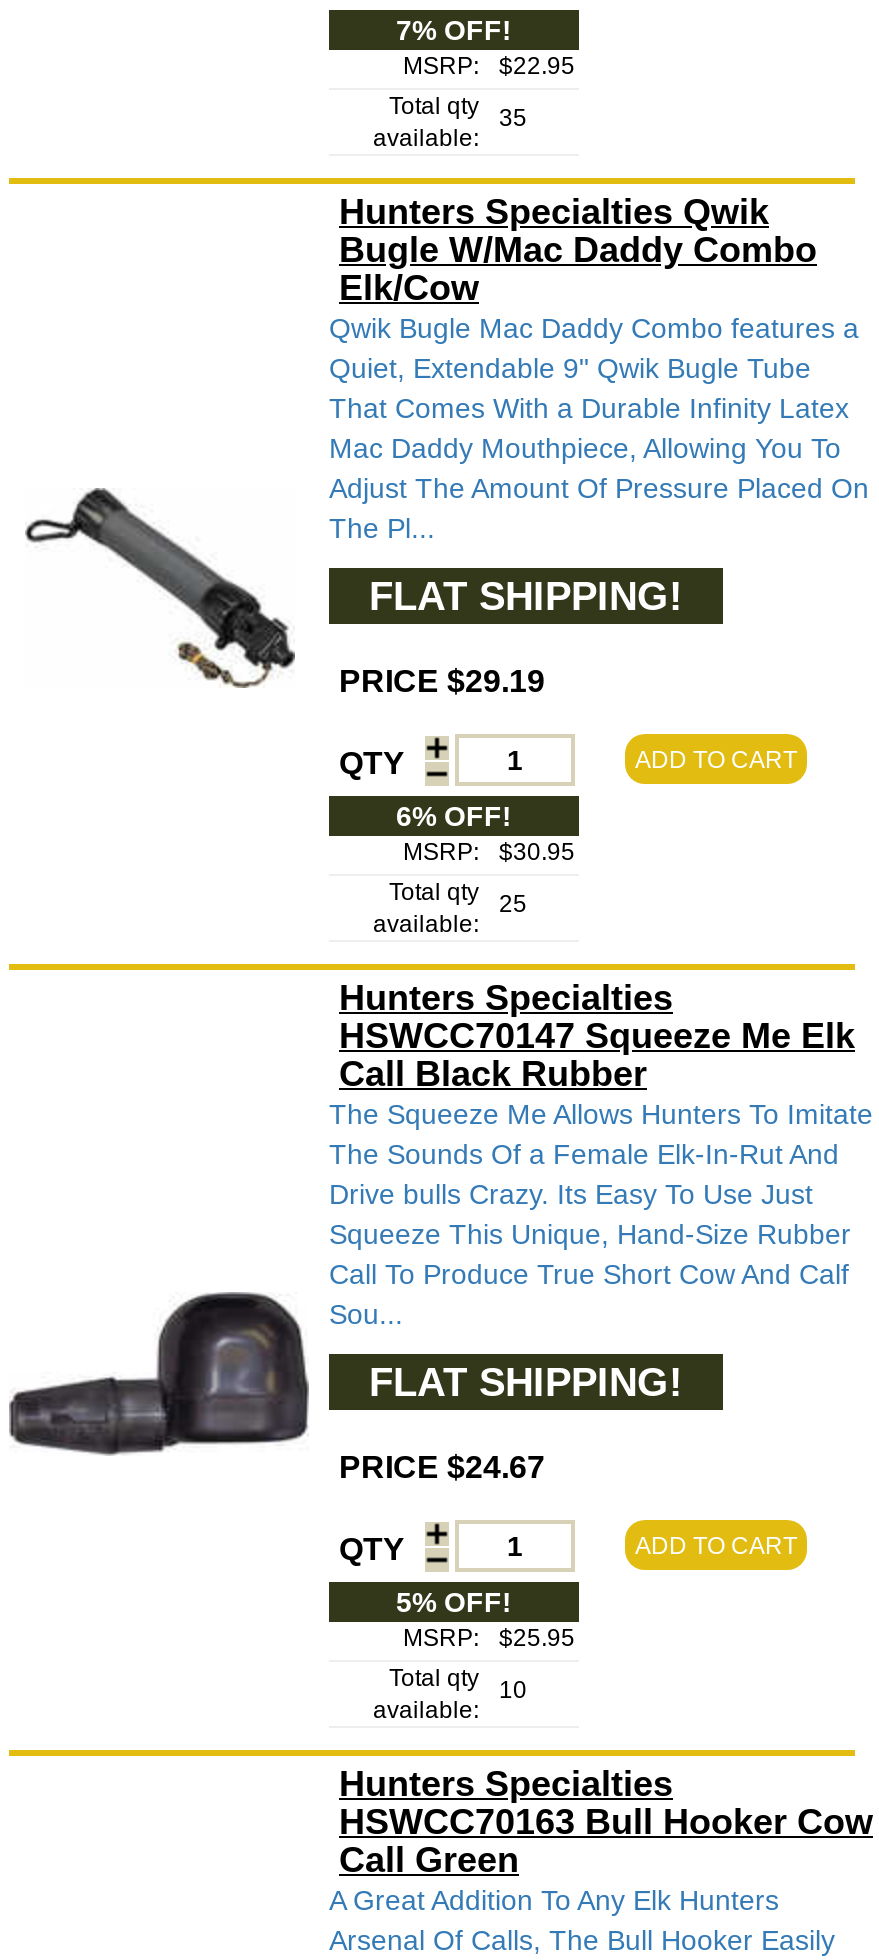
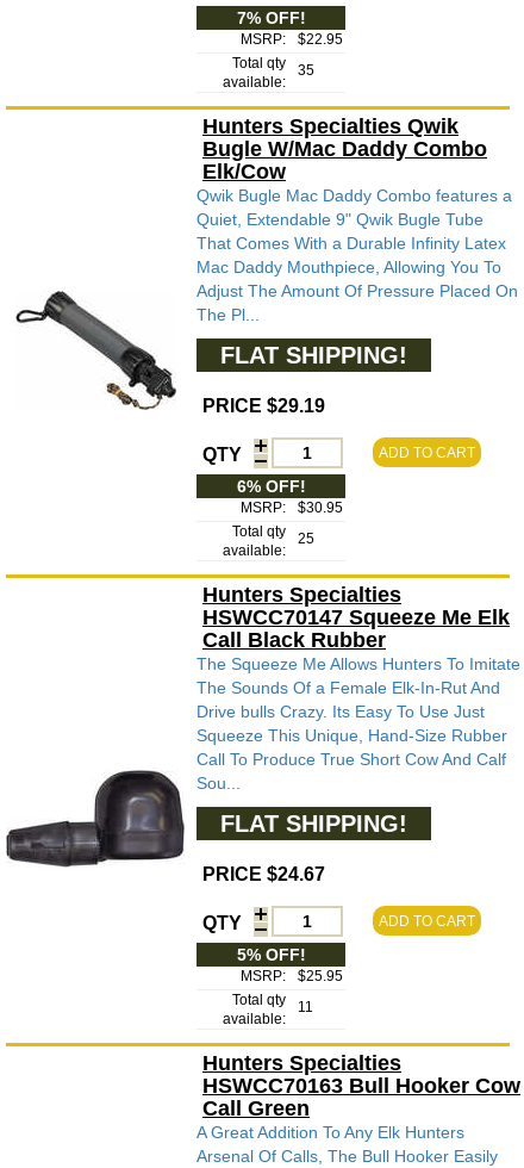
[389,1664,527,1704] Total qty 10 -> [232,992,313,1015] Total qty 11

